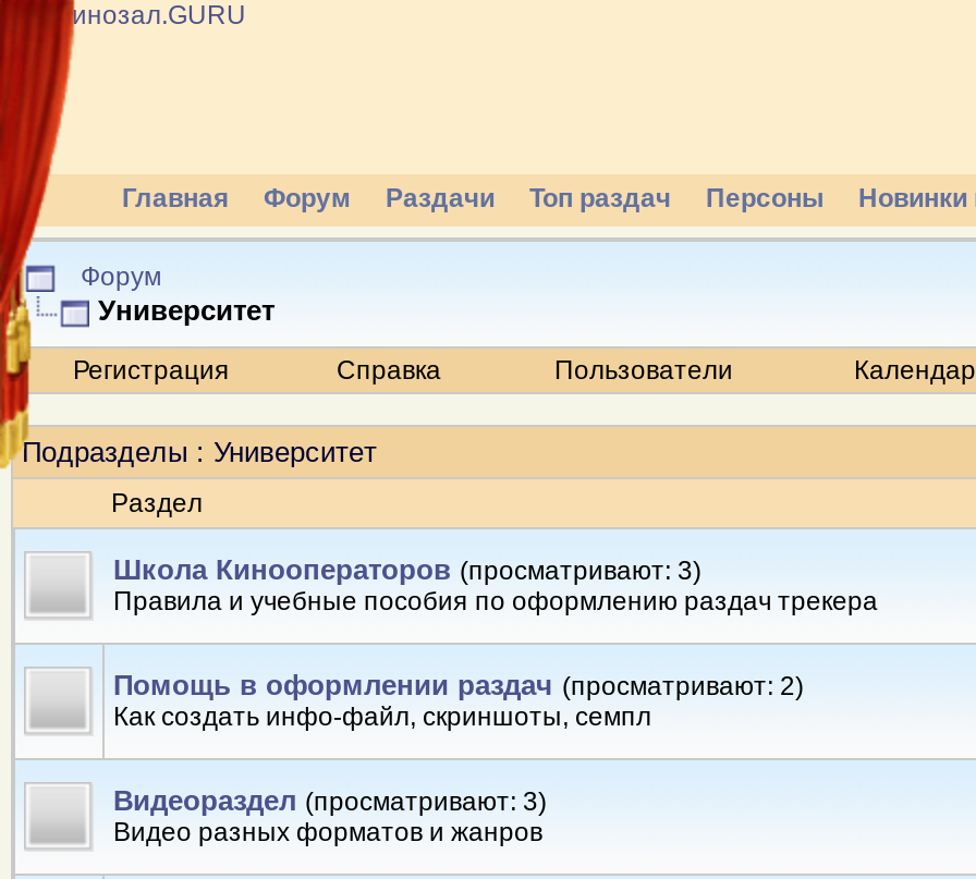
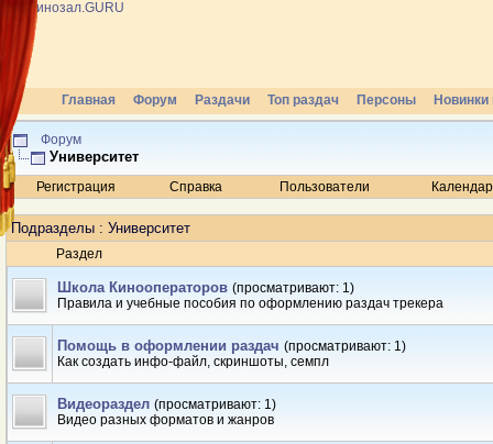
[113,553,701,586] Школа Кинооператоров (просматривают: 3) -> [57,279,354,296] Школа Кинооператоров (просматривают: 1)
[113,669,804,701] Помощь в оформлении раздач (просматривают: 2) -> [57,337,406,354] Помощь в оформлении раздач (просматривают: 1)
[113,784,547,817] Видеораздел (просматривают: 3) -> [57,396,276,412] Видеораздел (просматривают: 1)

